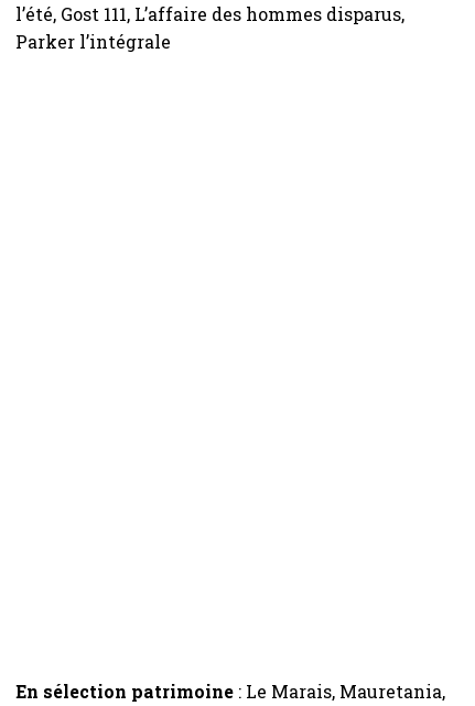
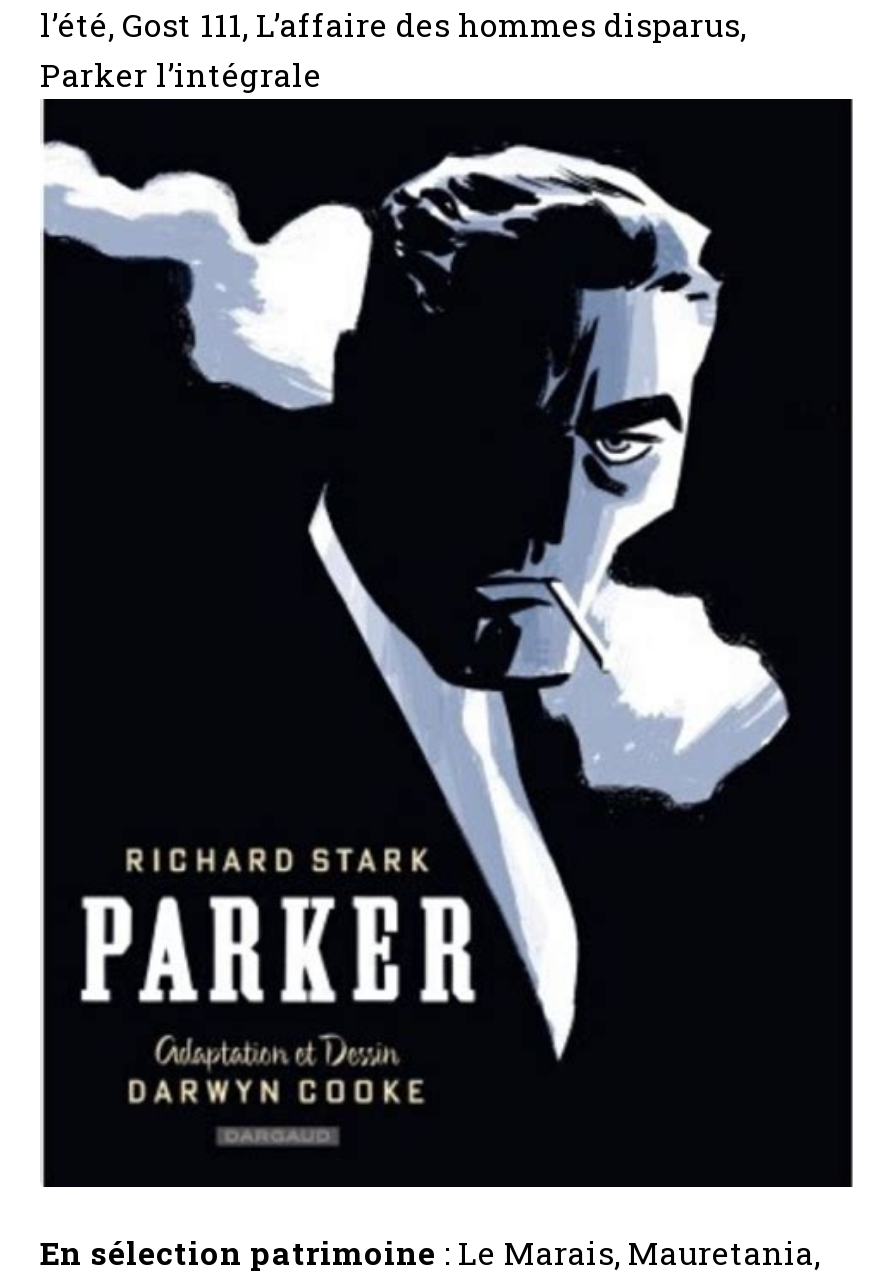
none -> [40,96,854,1190] [image]

